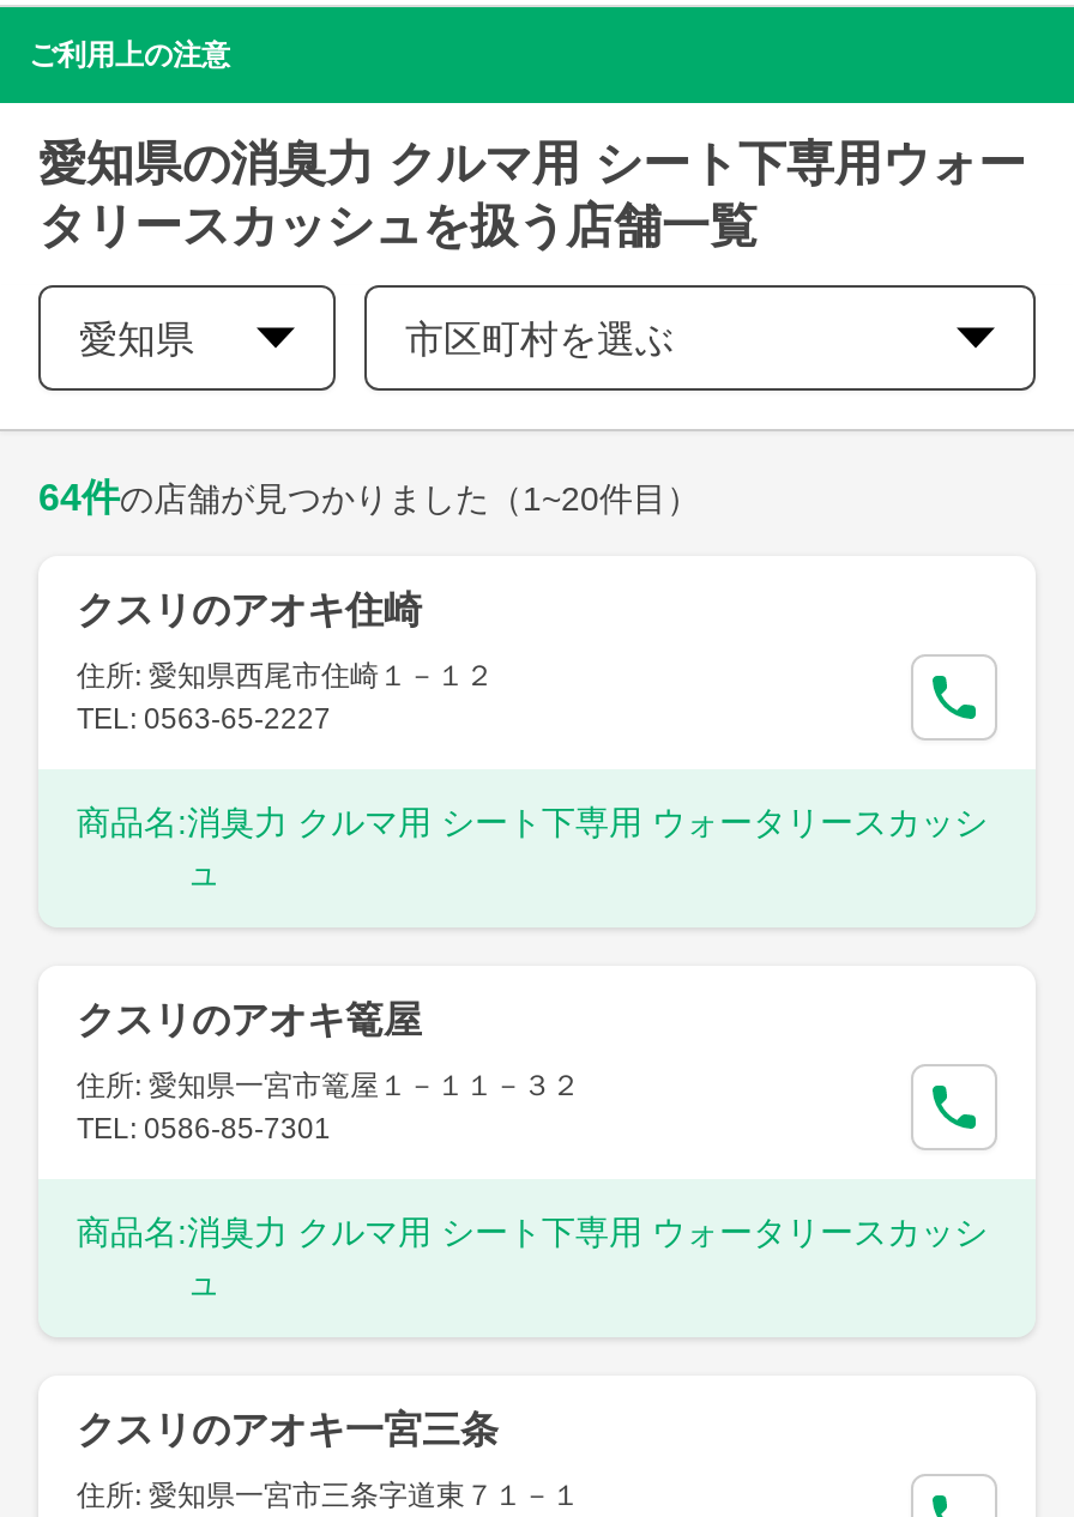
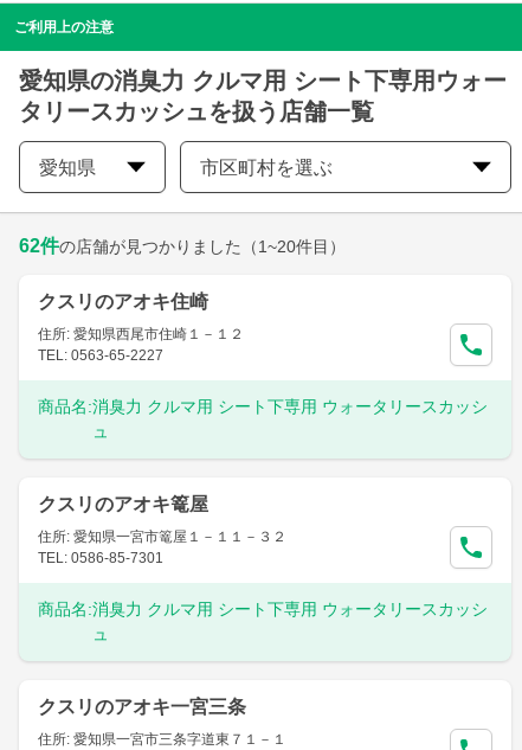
[38,477,700,518] 64件の店舗が見つかりました（1~20件目） -> [19,236,346,256] 62件の店舗が見つかりました（1~20件目）

